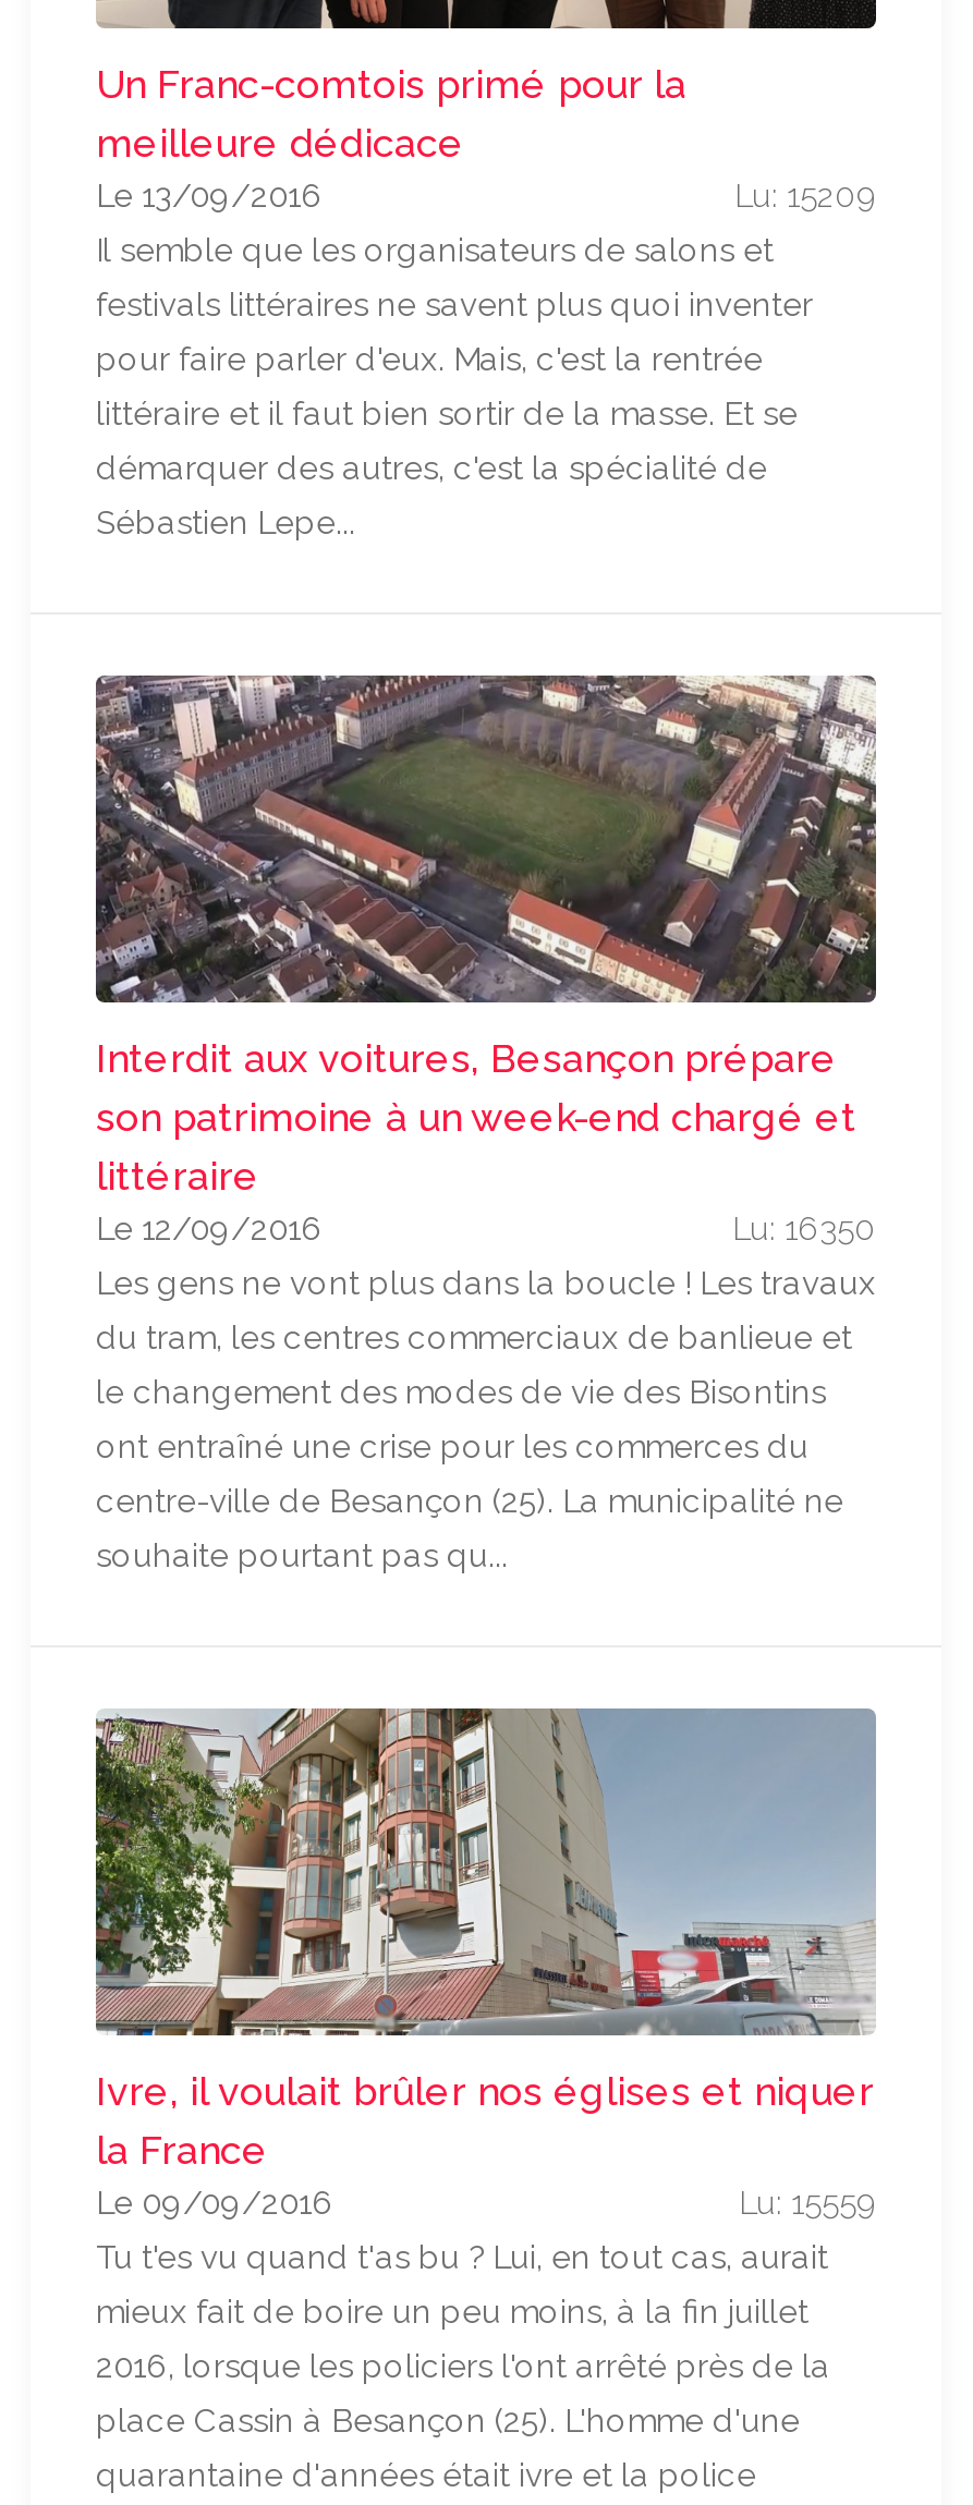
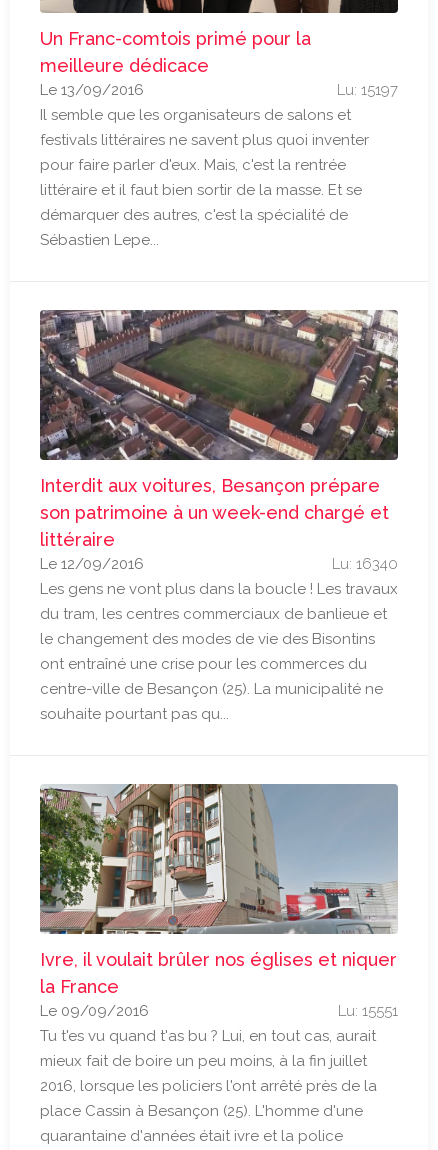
[734,177,876,216] Lu: 15209 -> [337,81,398,99] Lu: 15197
[732,1209,876,1249] Lu: 16350 -> [332,555,398,573] Lu: 16340
[739,2184,876,2223] Lu: 15559 -> [338,1002,398,1020] Lu: 15551

